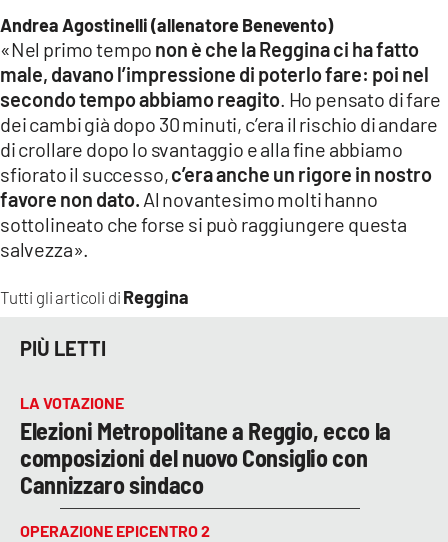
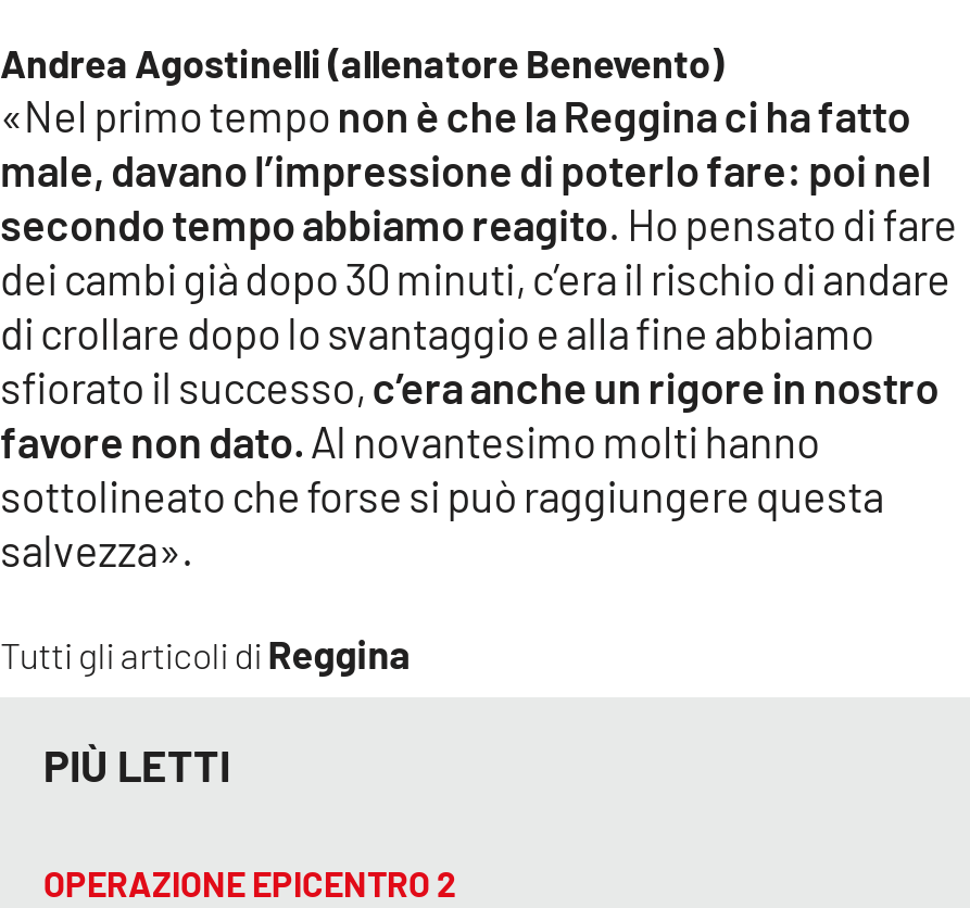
[20,393,391,499] LA VOTAZIONE | Elezioni Metropolitane a Reggio, ecco la | composizioni del nuovo Consiglio con | Cannizzaro sindaco -> none

